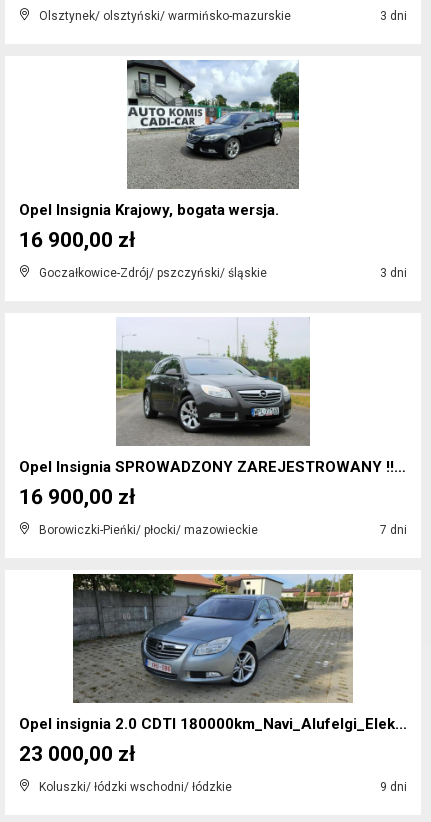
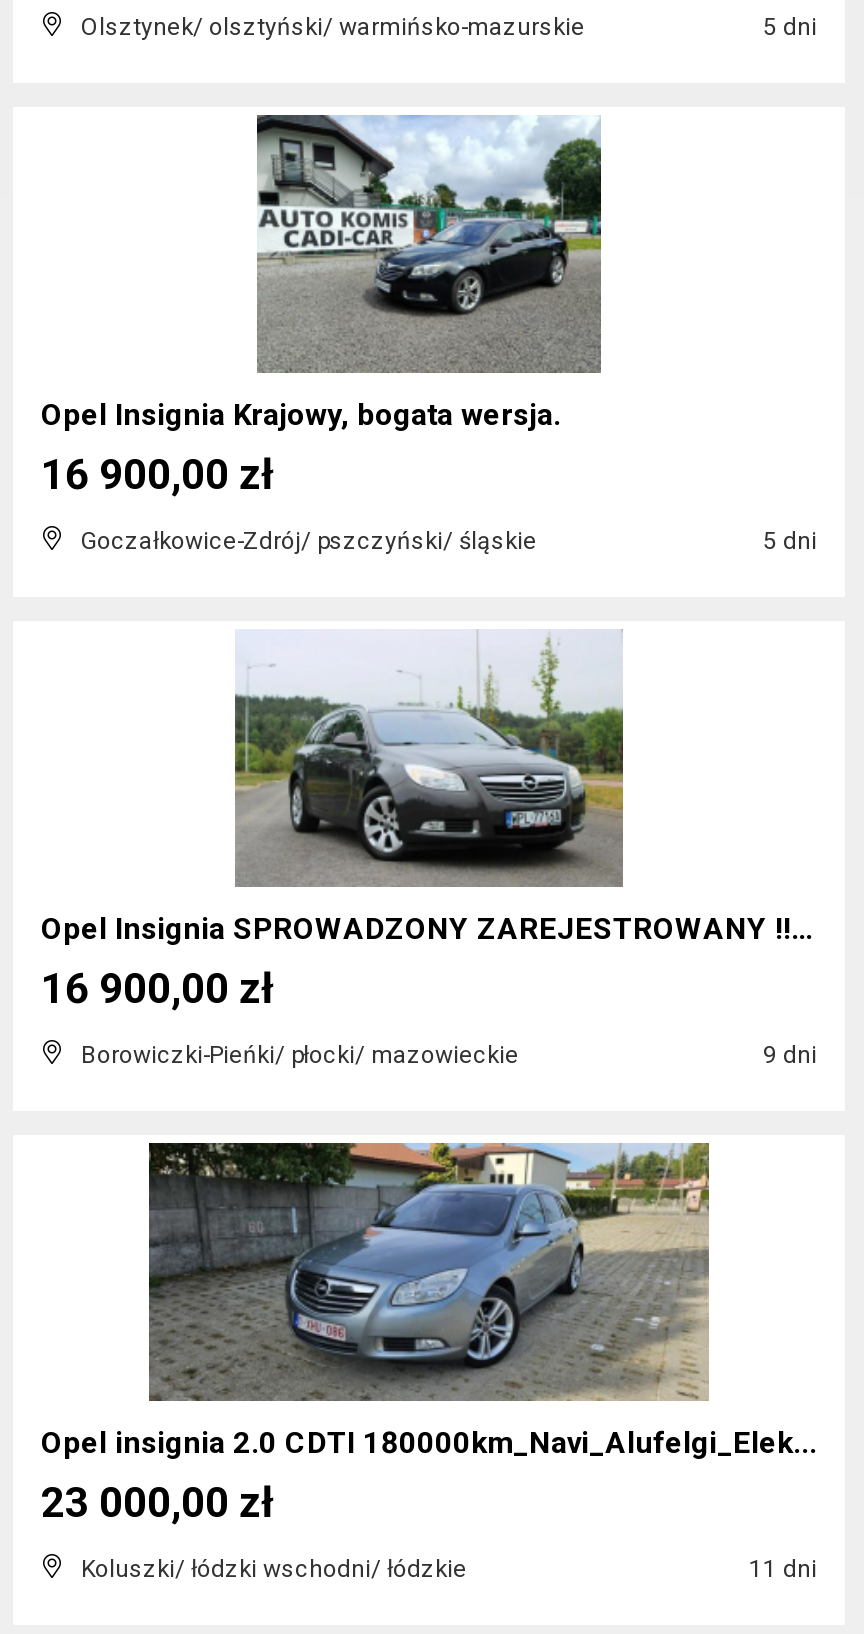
[377,9,407,23] 3 dni -> [757,13,817,41] 5 dni
[377,266,407,280] 3 dni -> [757,527,817,555] 5 dni
[377,523,407,537] 7 dni -> [757,1041,817,1069] 9 dni
[377,780,407,794] 9 dni -> [743,1555,817,1583] 11 dni

